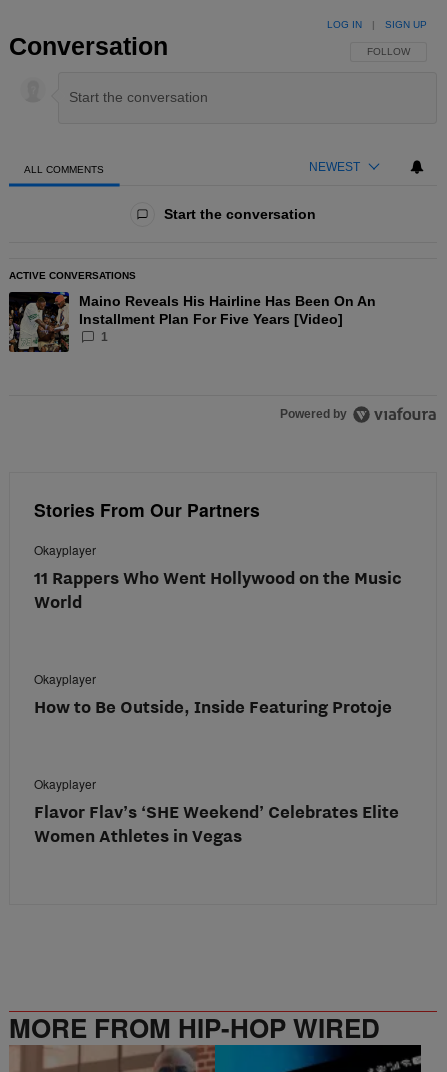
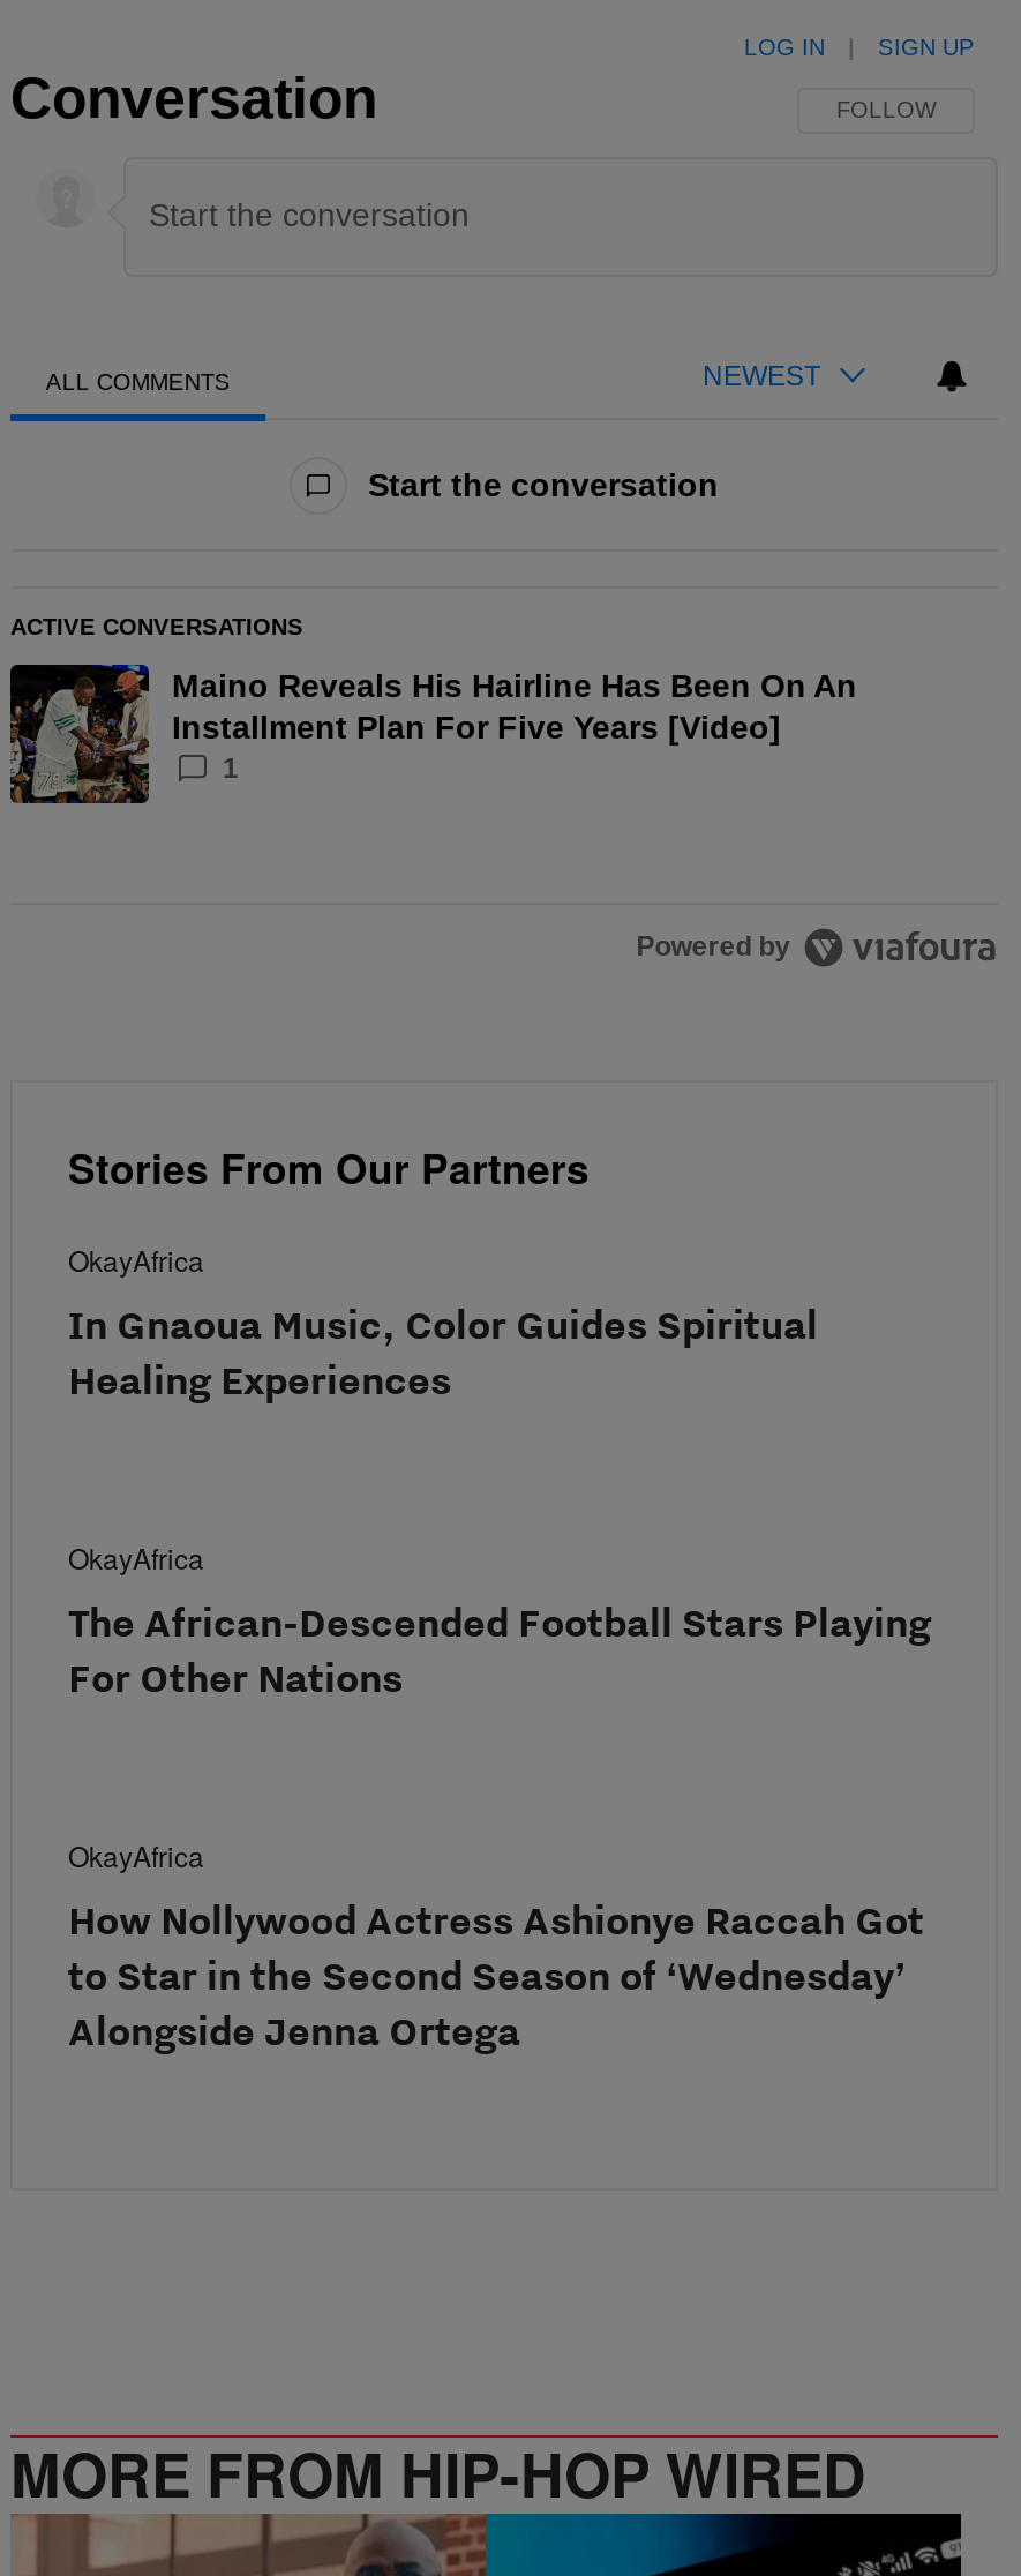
[34,541,402,612] Okayplayer | 11 Rappers Who Went Hollywood on the Music | World -> [68,1239,818,1402] OkayAfrica | In Gnaoua Music, Color Guides Spiritual | Healing Experiences
[34,670,392,717] Okayplayer | How to Be Outside, Inside Featuring Protoje -> [68,1536,931,1700] OkayAfrica | The African-Descended Football Stars Playing | For Other Nations
[34,775,399,846] Okayplayer | Flavor Flav’s ‘SHE Weekend’ Celebrates Elite | Women Athletes in Vegas -> [68,1834,924,2053] OkayAfrica | How Nollywood Actress Ashionye Raccah Got | to Star in the Second Season of ‘Wednesday’ | Alongside Jenna Ortega

